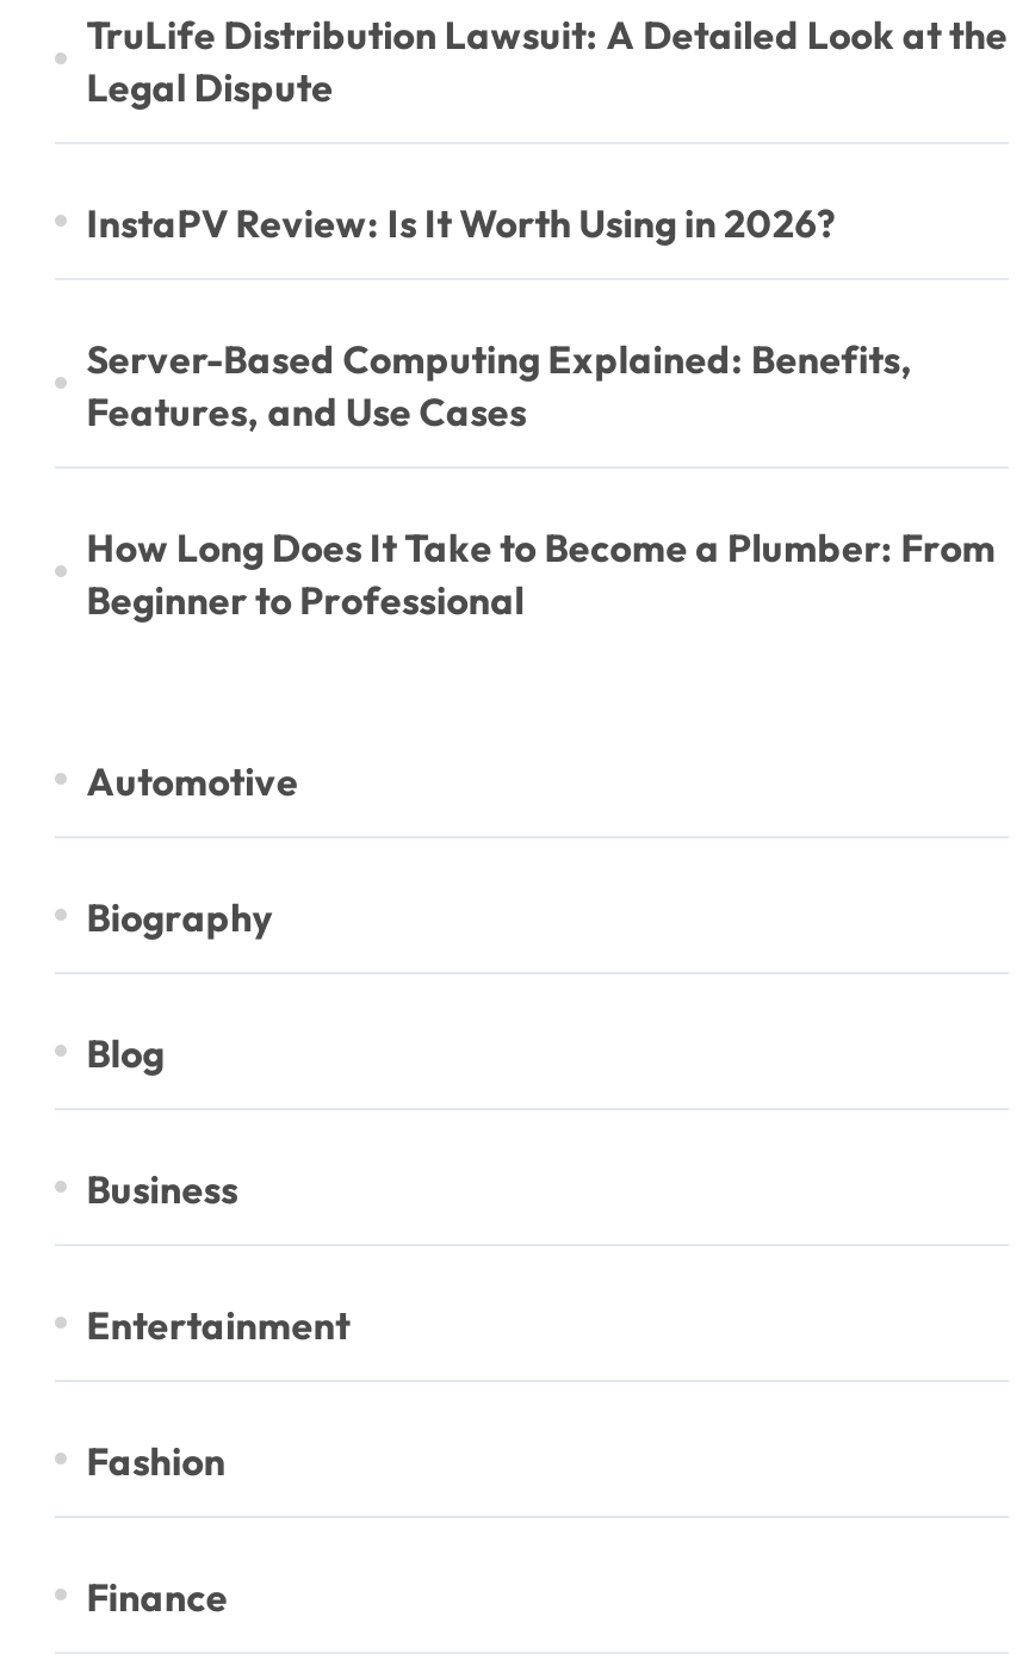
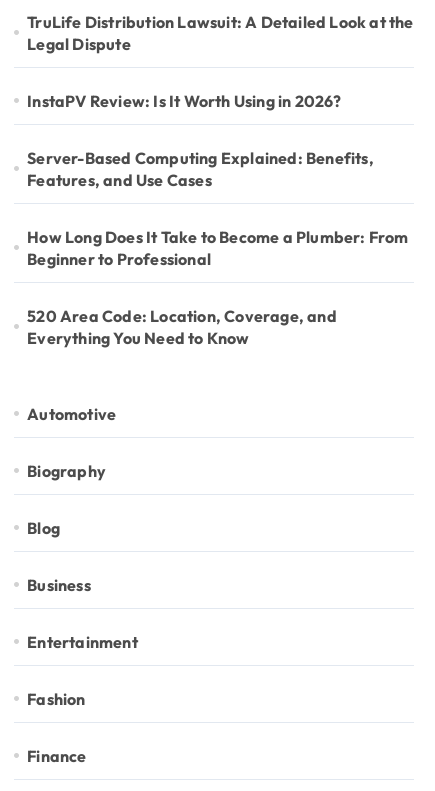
none -> [27,306,337,348] 520 Area Code: Location, Coverage, and | Everything You Need to Know

